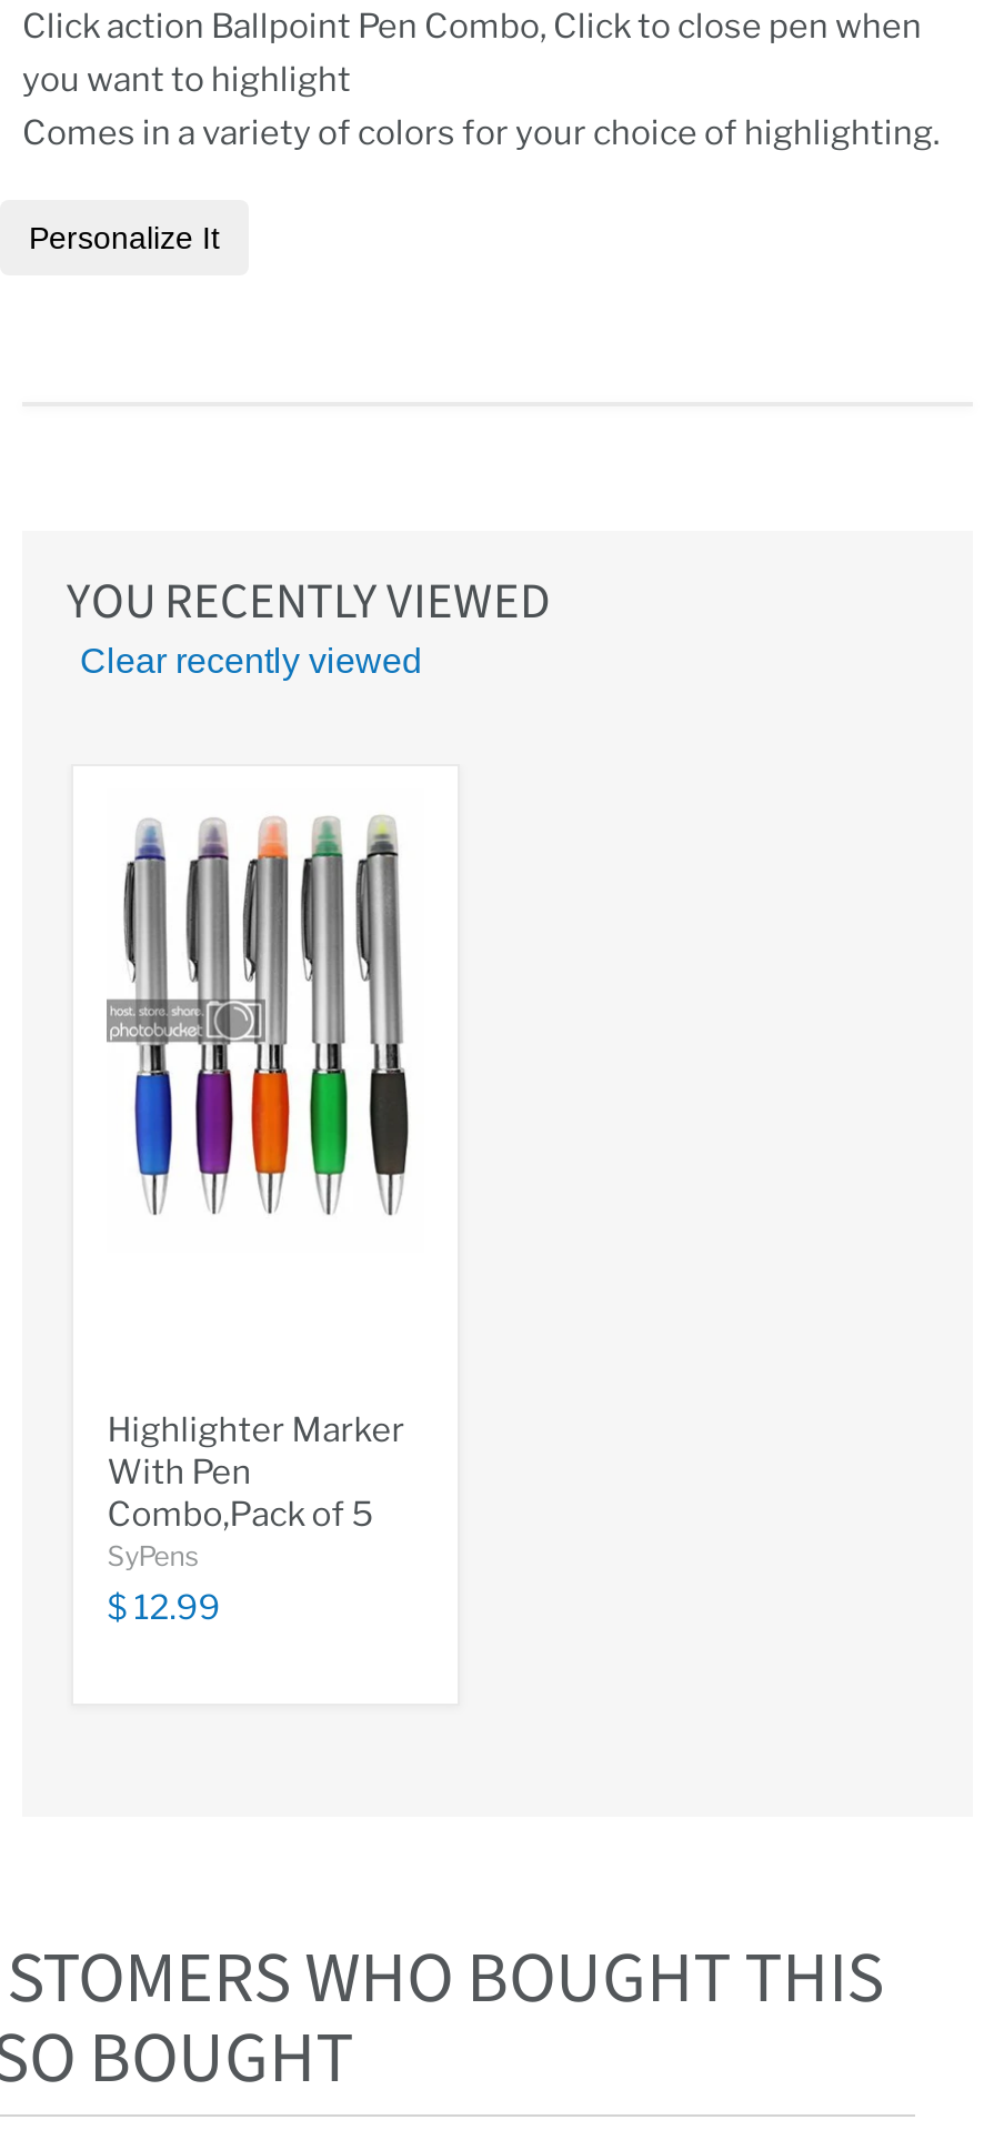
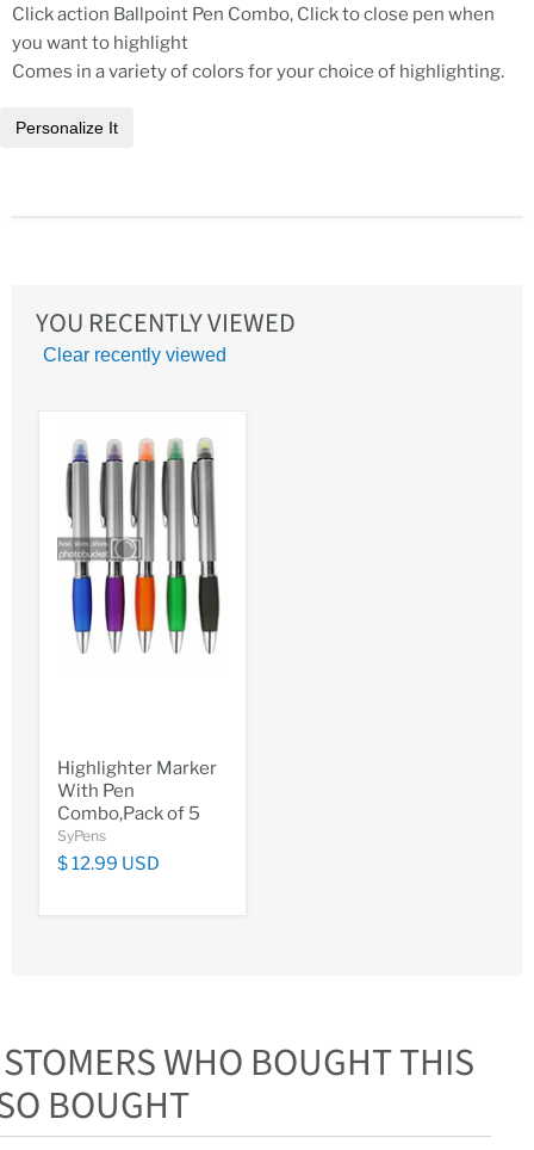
[107,1588,220,1628] $ 12.99 -> [57,853,160,874] $ 12.99 USD

